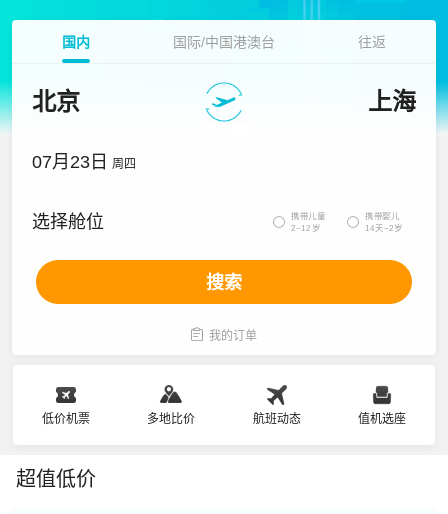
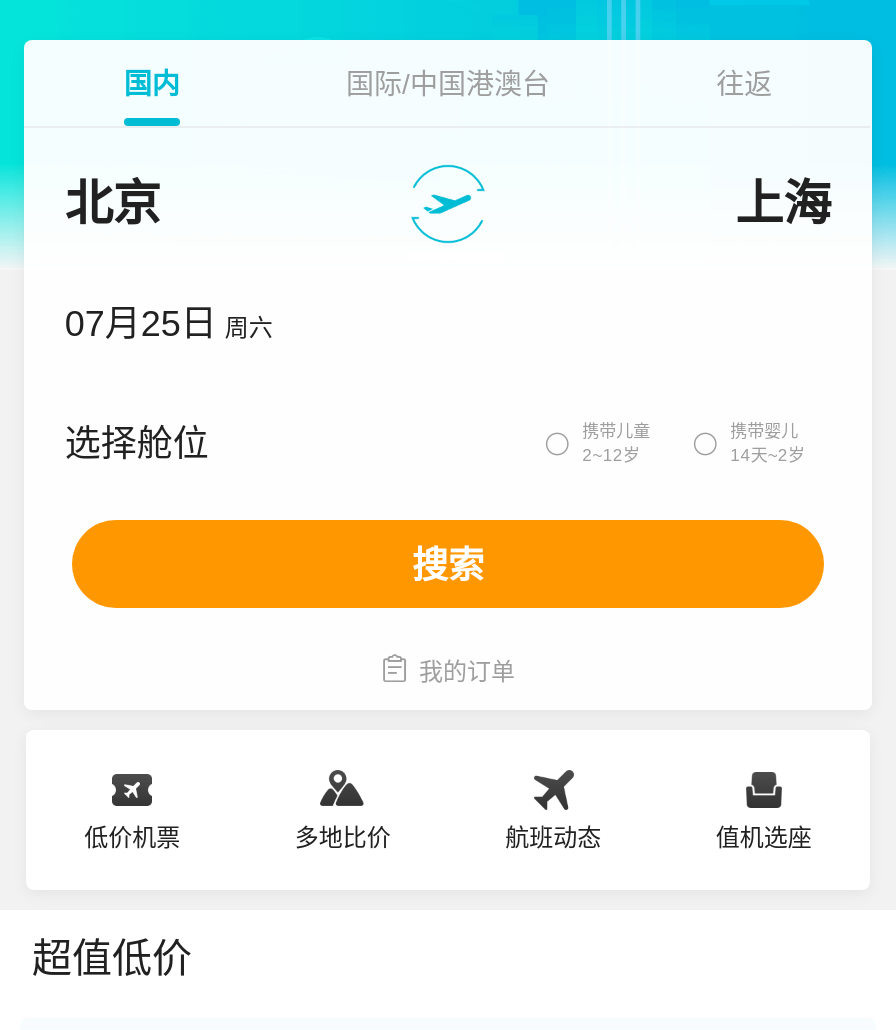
[32,152,136,172] 07月23日 周四 -> [65,304,273,344] 07月25日 周六

